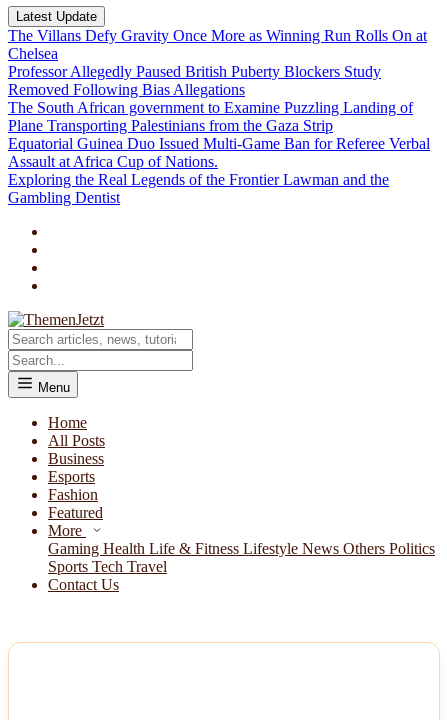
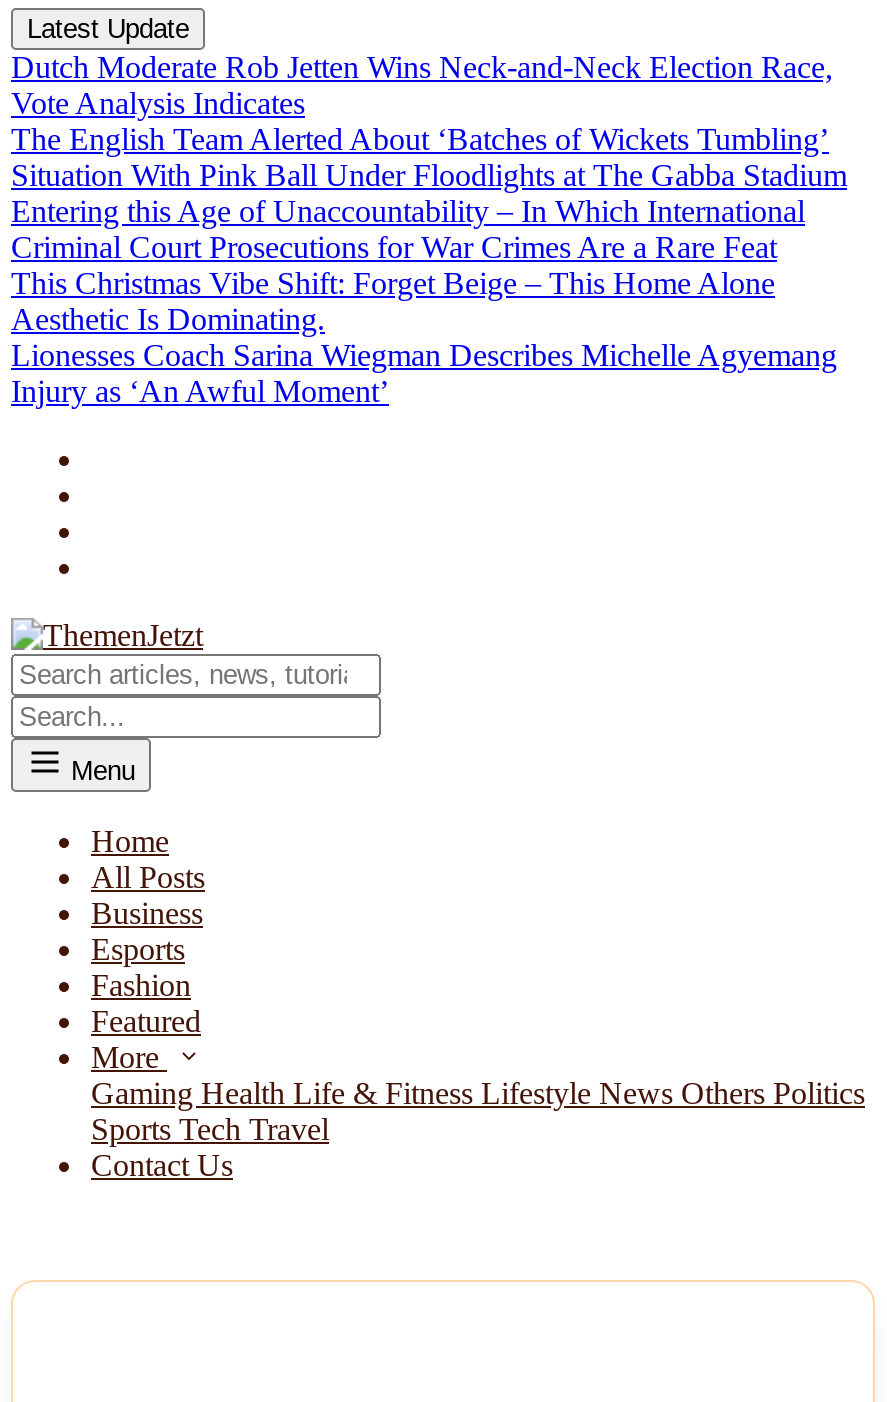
[8,27,430,206] The Villans Defy Gravity Once More as Winning Run Rolls On at | Chelsea | Professor Allegedly Paused British Puberty Blockers Study | Removed Following Bias Allegations | The South African government to Examine Puzzling Landing of | Plane Transporting Palestinians from the Gaza Strip | Equatorial Guinea Duo Issued Multi-Game Ban for Referee Verbal | Assault at Africa Cup of Nations. | Exploring the Real Legends of the Frontier Lawman and the | Gambling Dentist -> [11,50,847,408] Dutch Moderate Rob Jetten Wins Neck-and-Neck Election Race, | Vote Analysis Indicates | The English Team Alerted About ‘Batches of Wickets Tumbling’ | Situation With Pink Ball Under Floodlights at The Gabba Stadium | Entering this Age of Unaccountability – In Which International | Criminal Court Prosecutions for War Crimes Are a Rare Feat | This Christmas Vibe Shift: Forget Beige – This Home Alone | Aesthetic Is Dominating. | Lionesses Coach Sarina Wiegman Describes Michelle Agyemang | Injury as ‘An Awful Moment’

